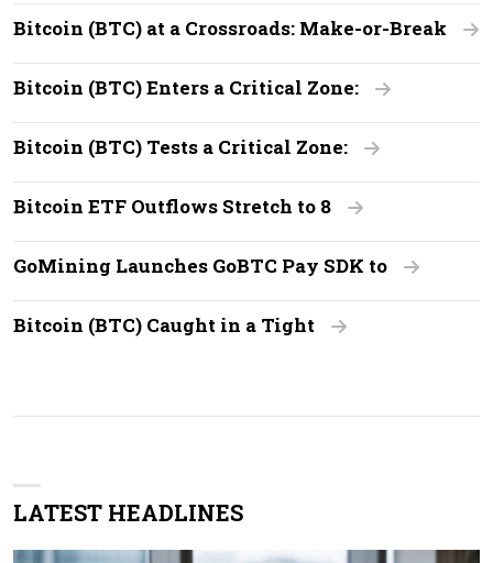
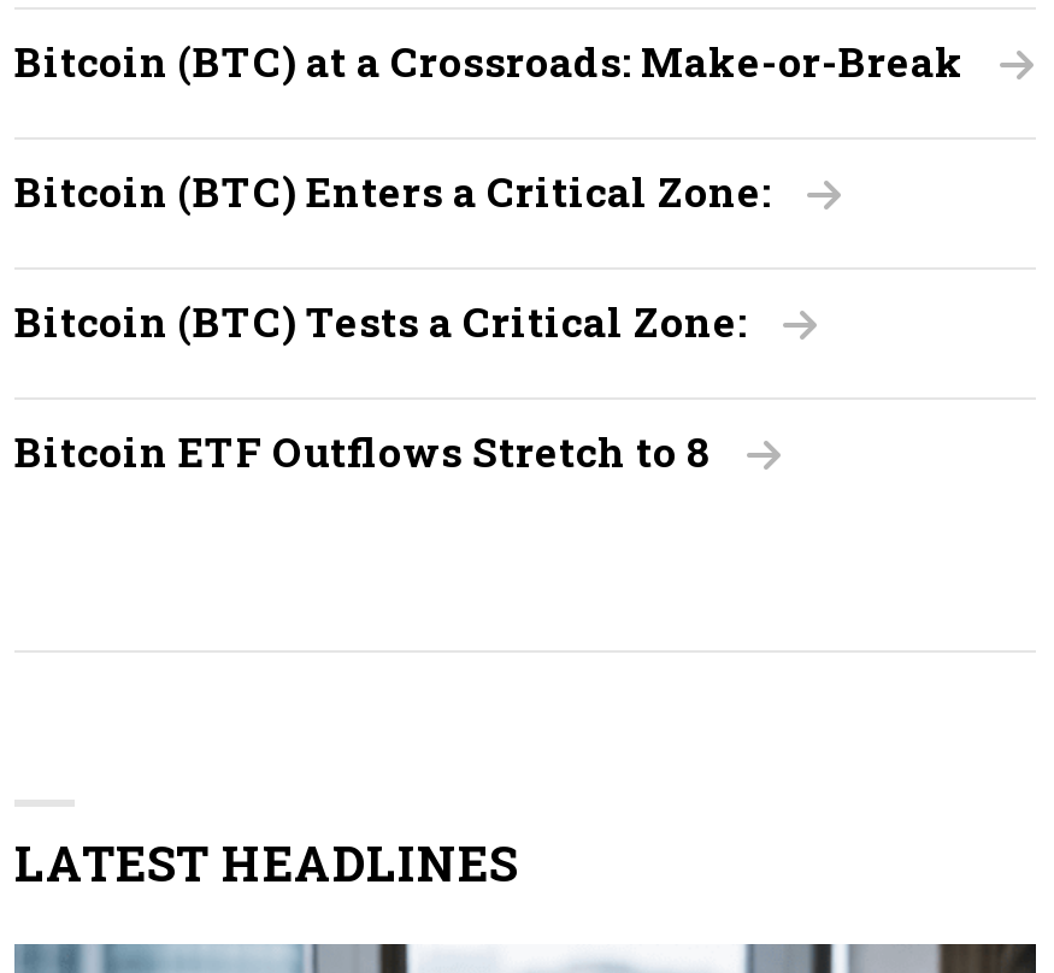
[13,252,387,337] GoMining Launches GoBTC Pay SDK to | Bitcoin (BTC) Caught in a Tight -> none

